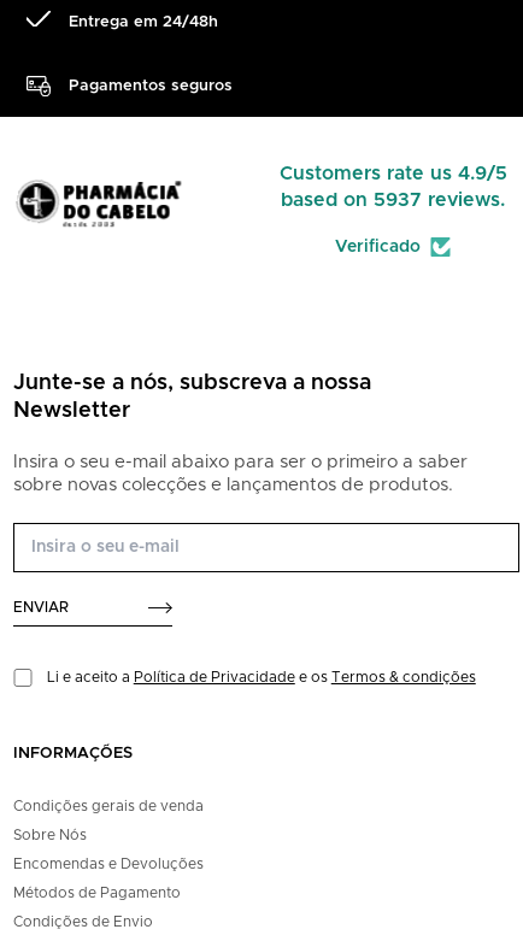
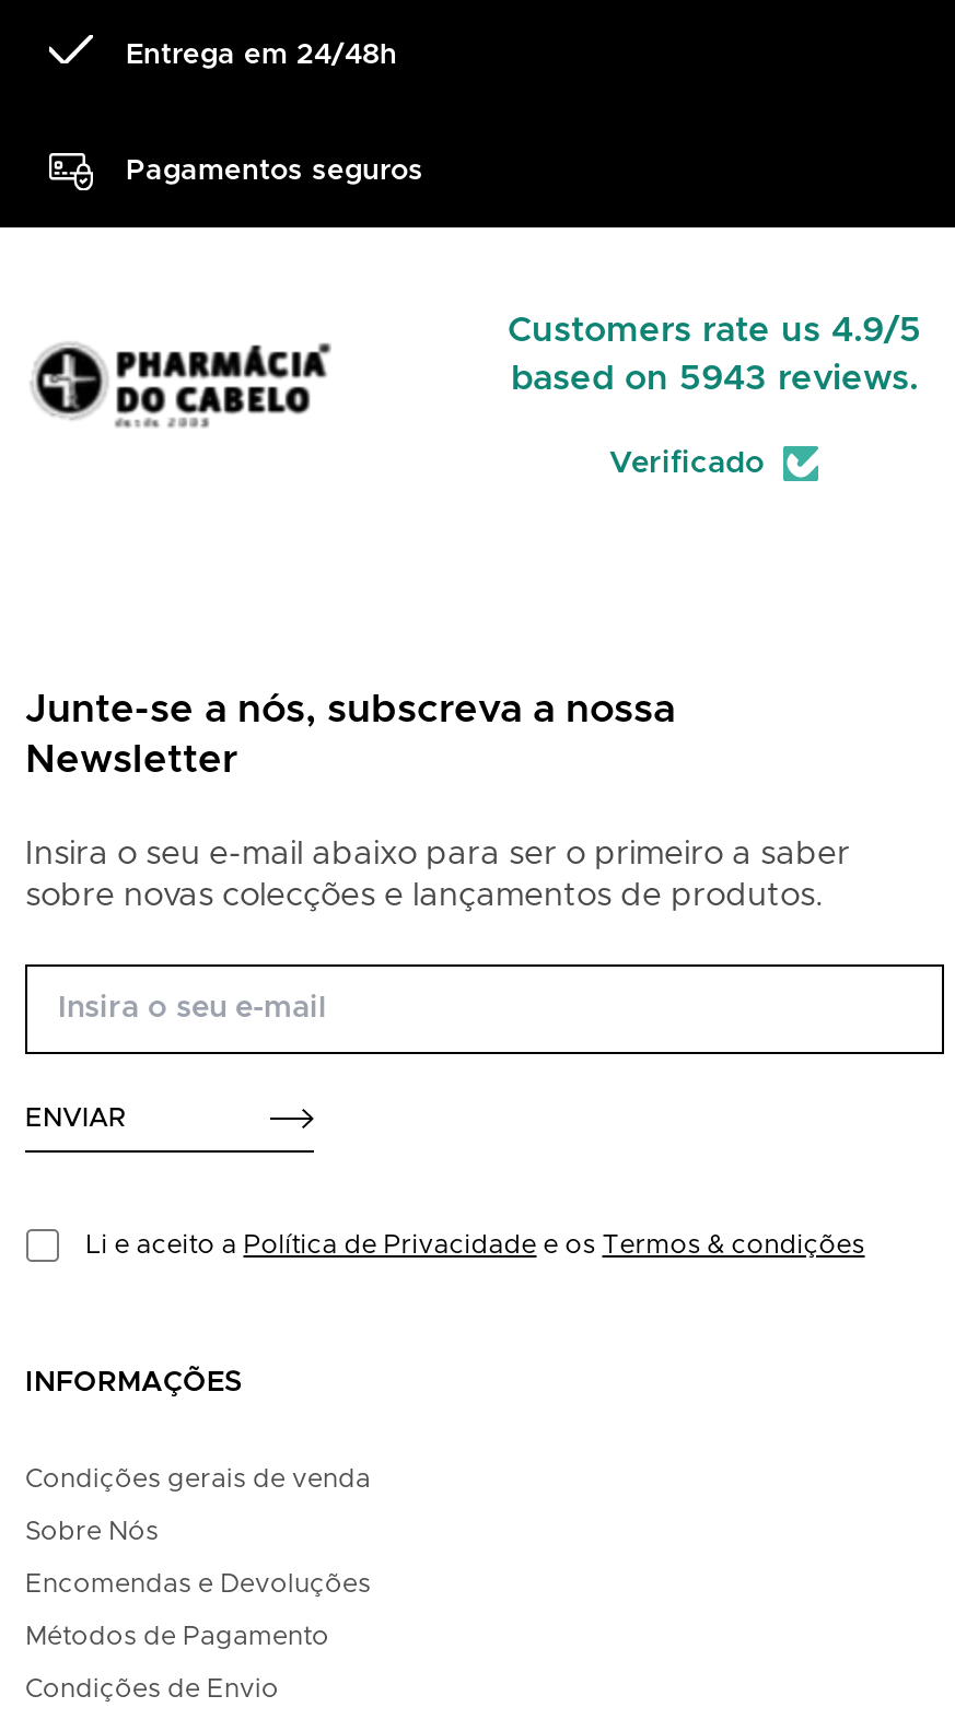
[281,190,505,210] based on 5937 reviews. -> [511,361,918,396] based on 5943 reviews.

